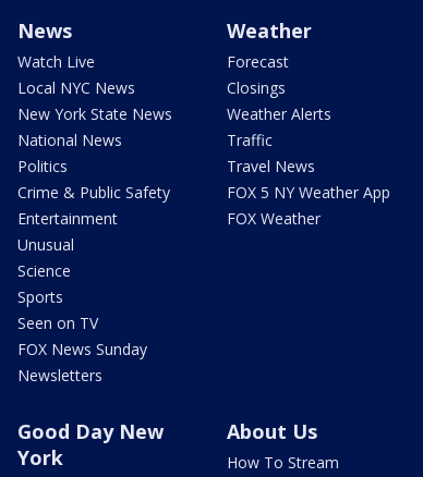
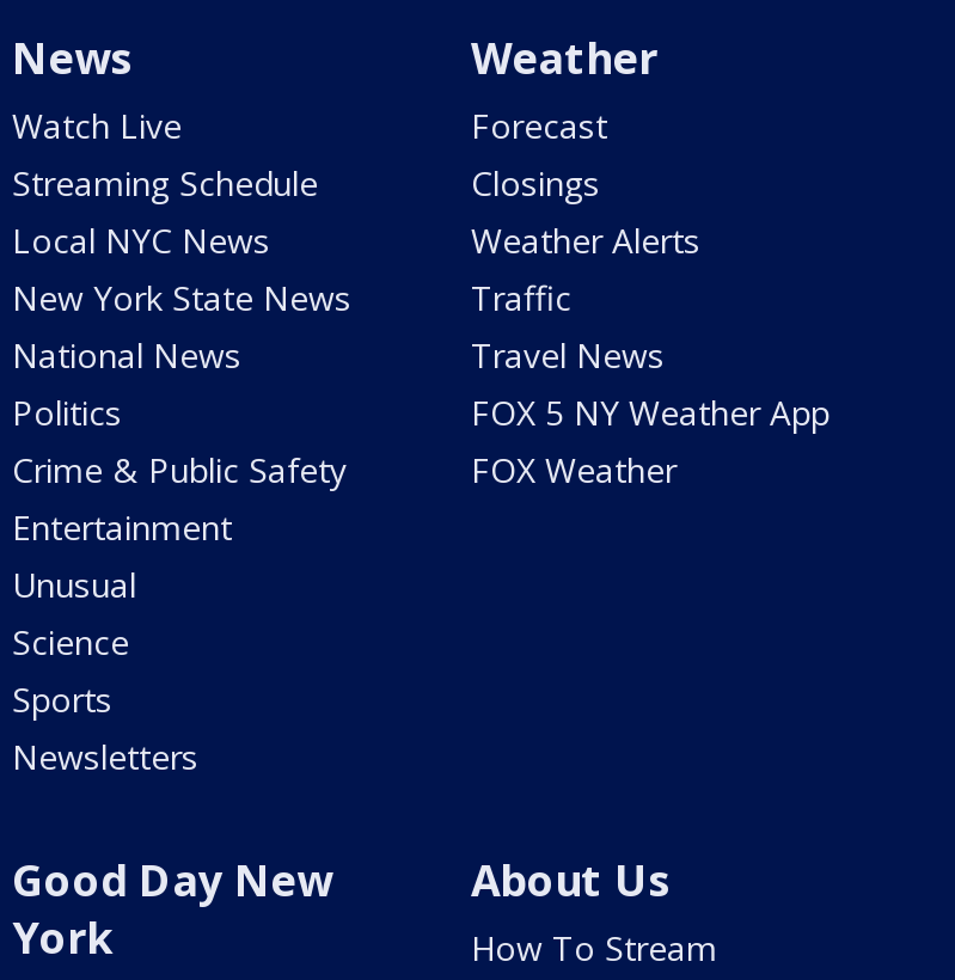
moved [17,78,172,307] -> [12,218,351,722]: Local NYC News | New York State News | National News | ... | Science | Sports
none -> [12,161,318,206] Streaming Schedule
[17,313,147,360] Seen on TV | FOX News Sunday -> none

